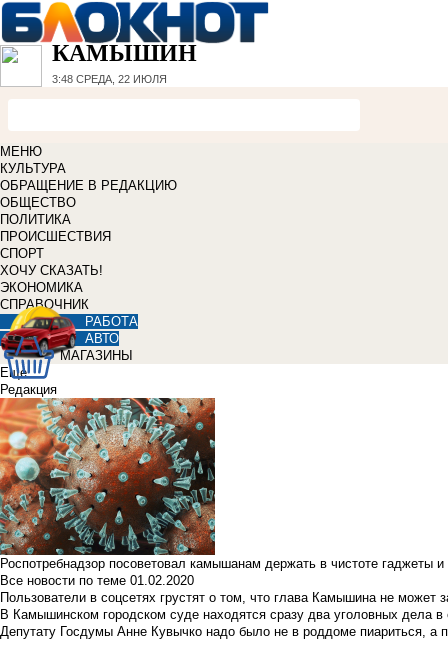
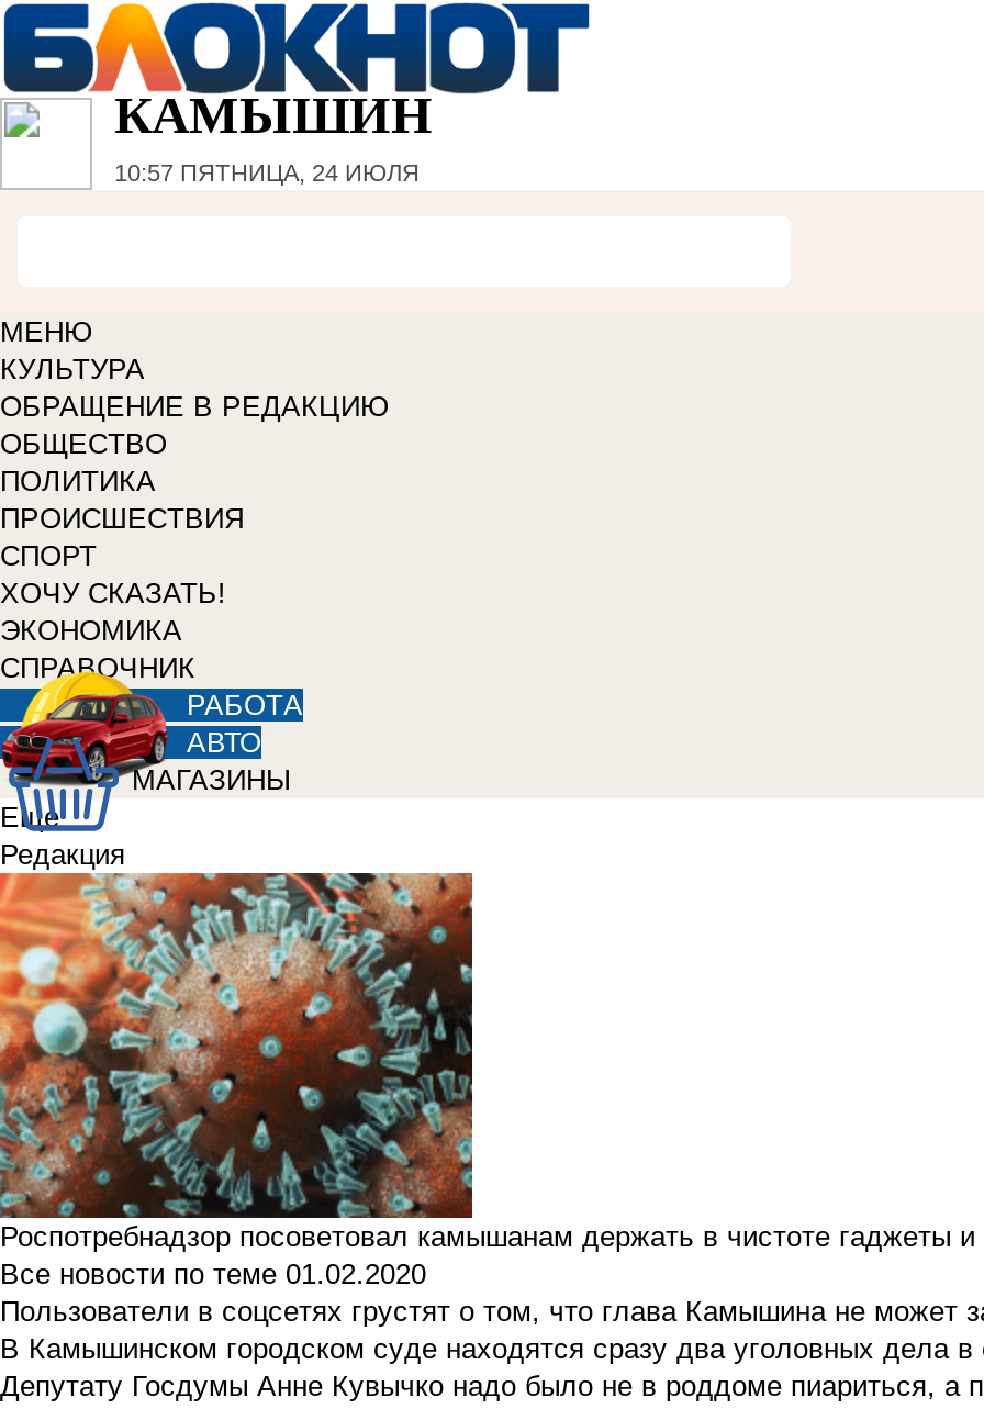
[52,73,167,85] 3:48 СРЕДА, 22 ИЮЛЯ -> [114,160,420,186] 10:57 ПЯТНИЦА, 24 ИЮЛЯ

